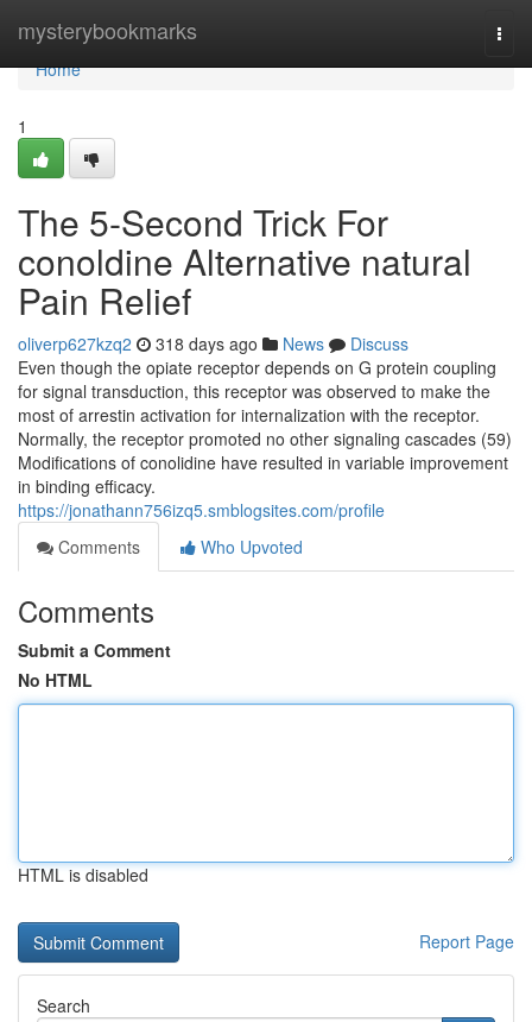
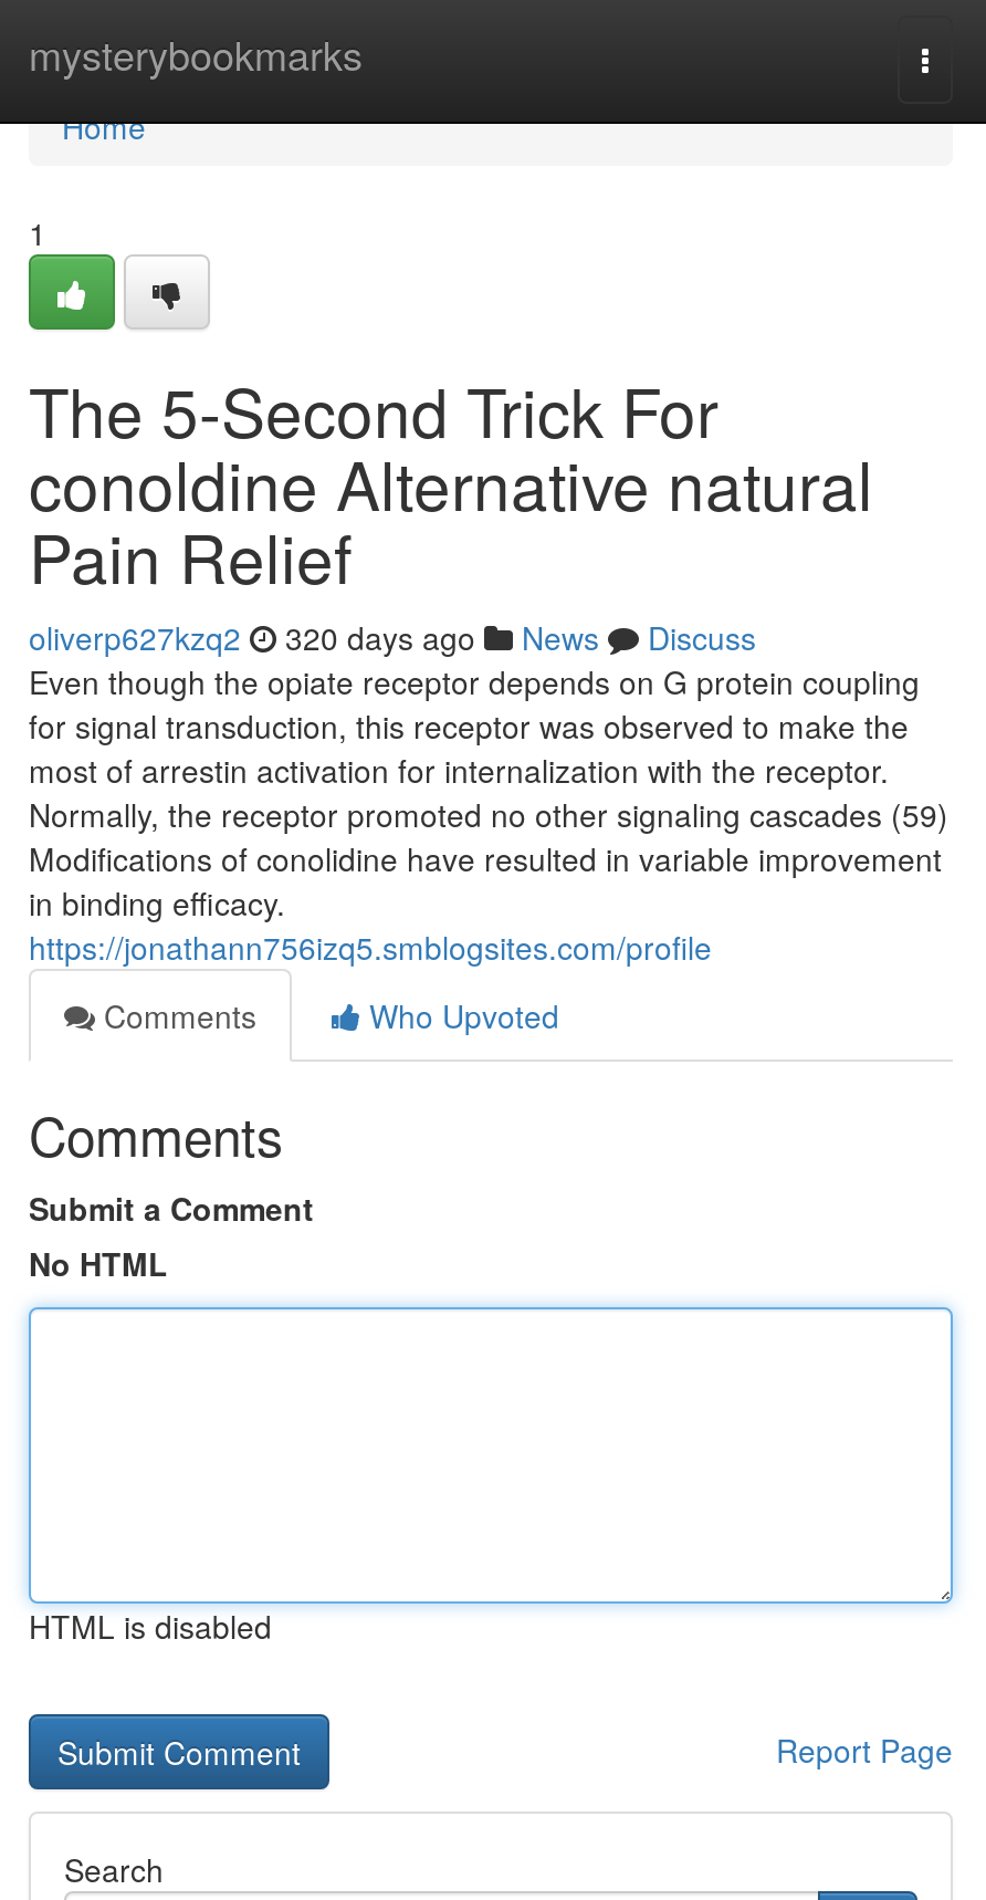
[18,332,408,355] oliverp627kzq2 318 days ago News Discuss -> [29,615,756,659] oliverp627kzq2 320 days ago News Discuss

